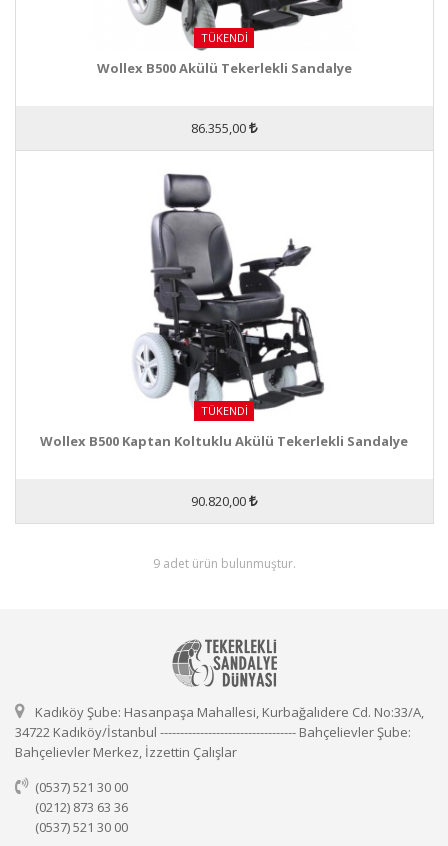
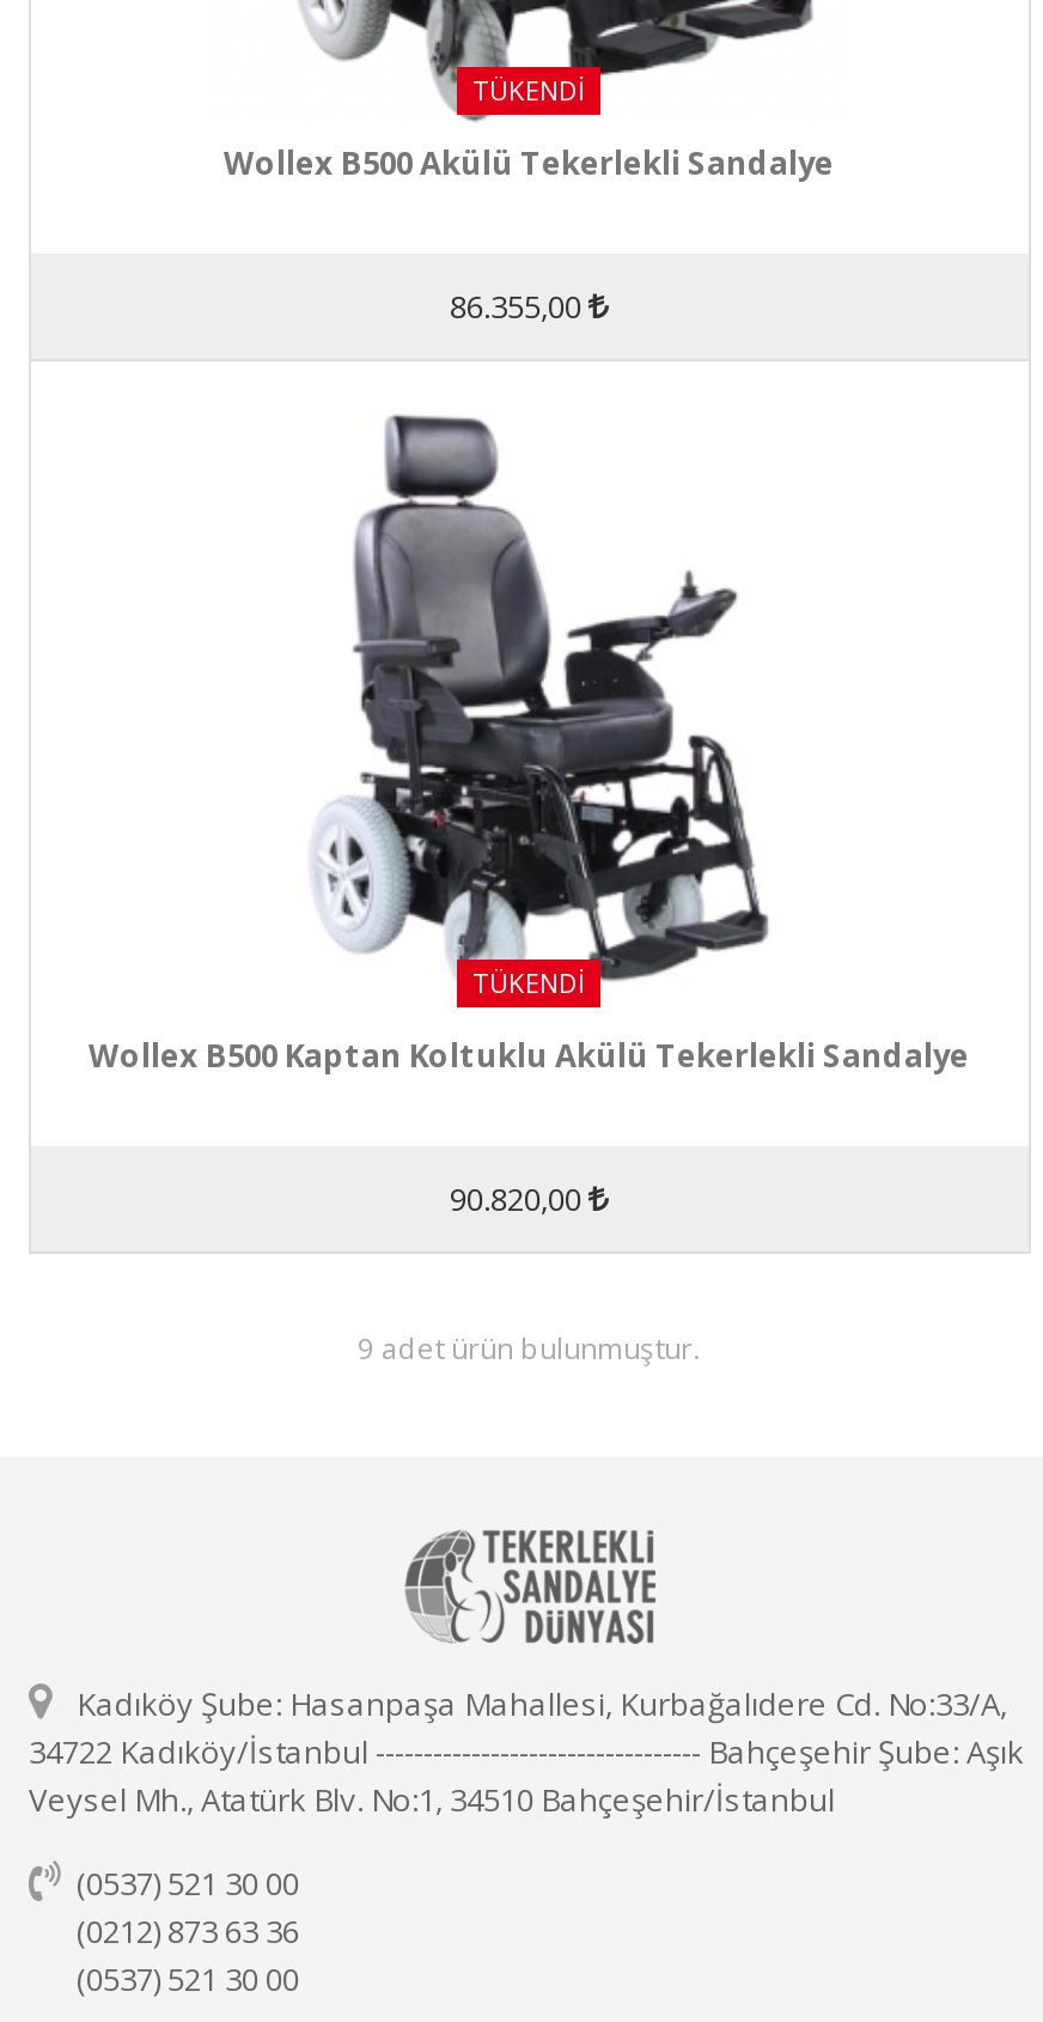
[15,723,411,761] 34722 Kadıköy/İstanbul ---------------------------------- Bahçelievler Şube: | Bahçelievler Merkez, İzzettin Çalışlar -> [29,1731,1024,1822] 34722 Kadıköy/İstanbul ---------------------------------- Bahçeşehir Şube: Aşık | Veysel Mh., Atatürk Blv. No:1, 34510 Bahçeşehir/İstanbul

